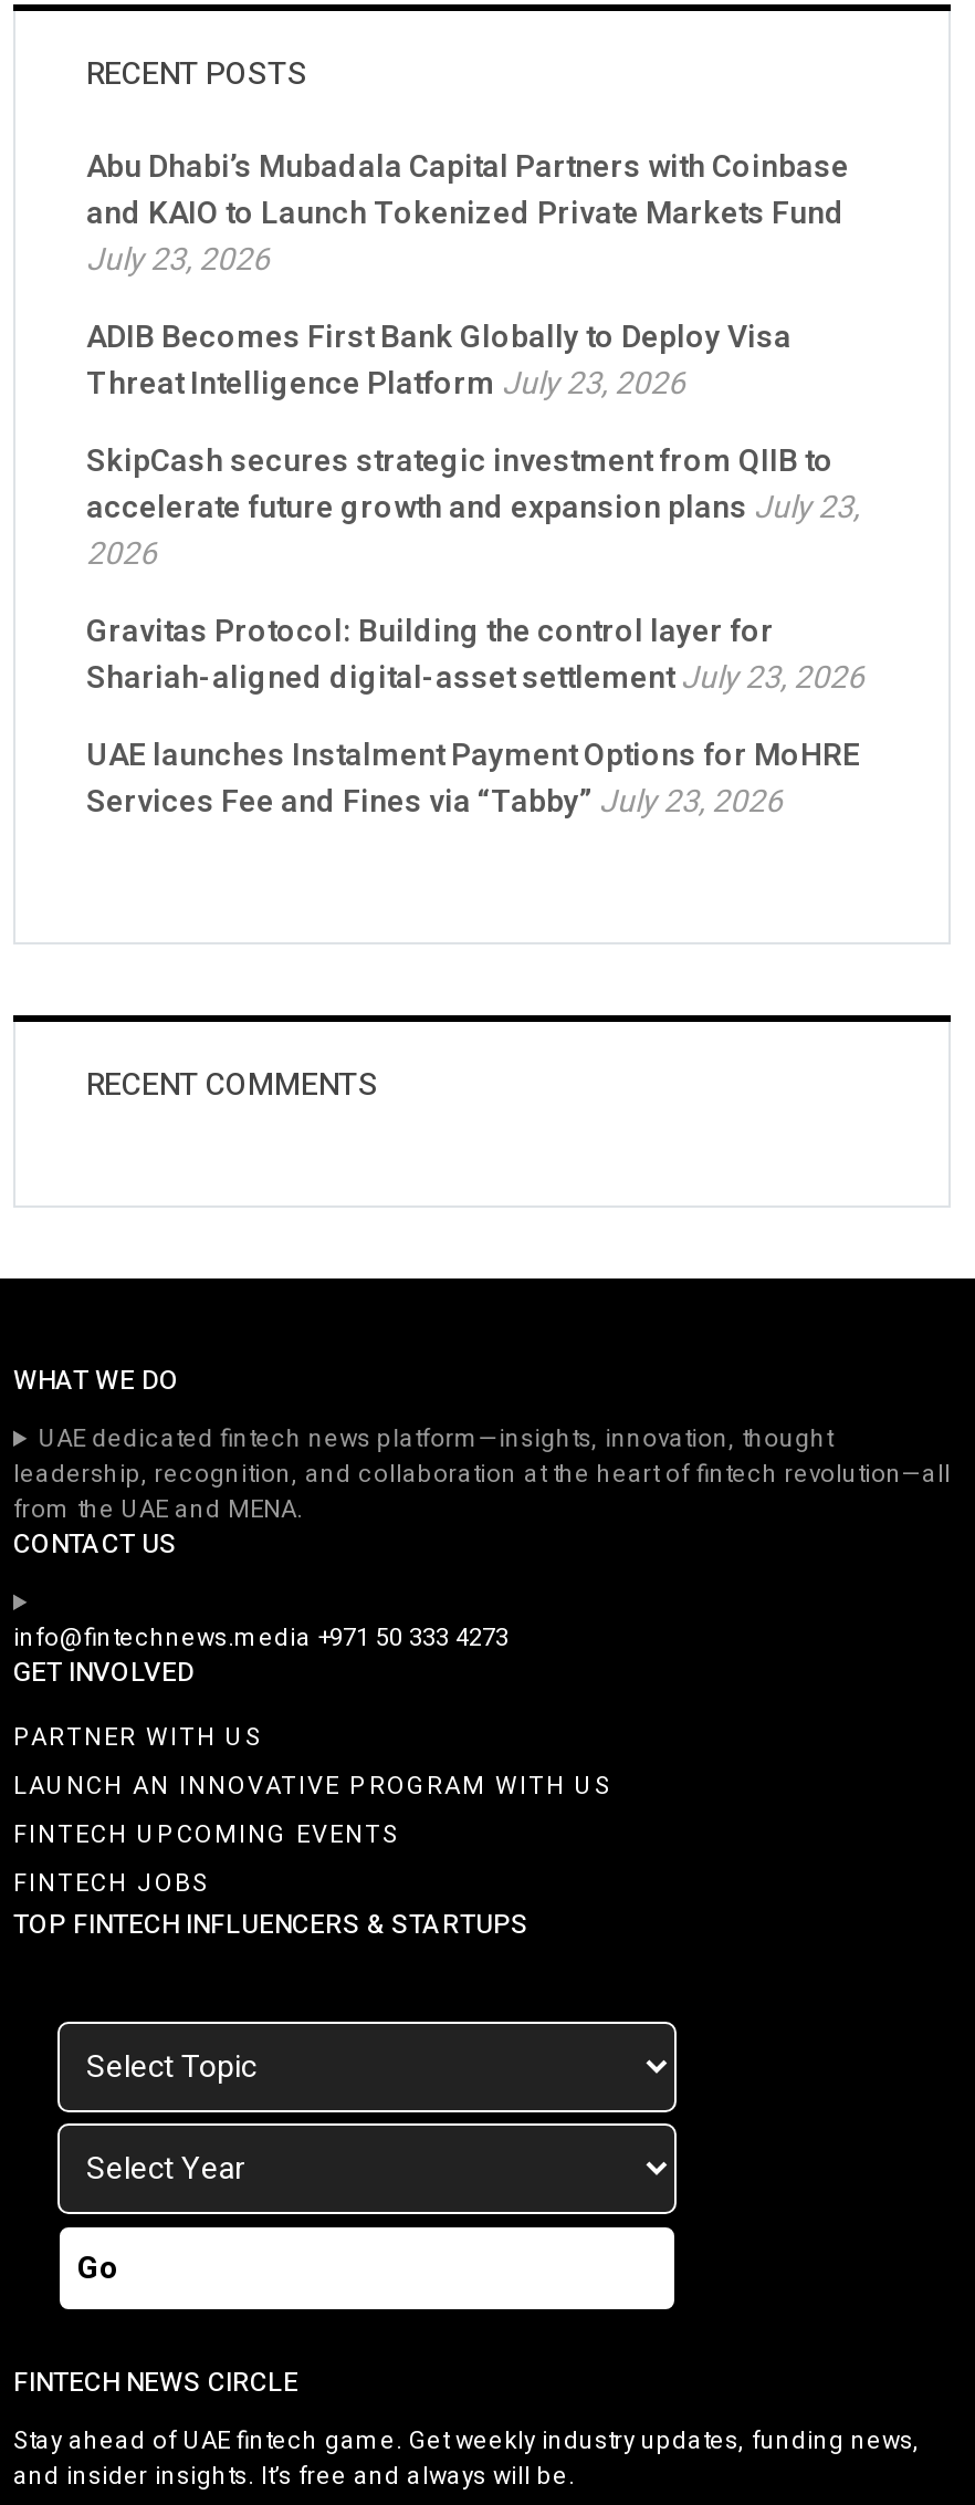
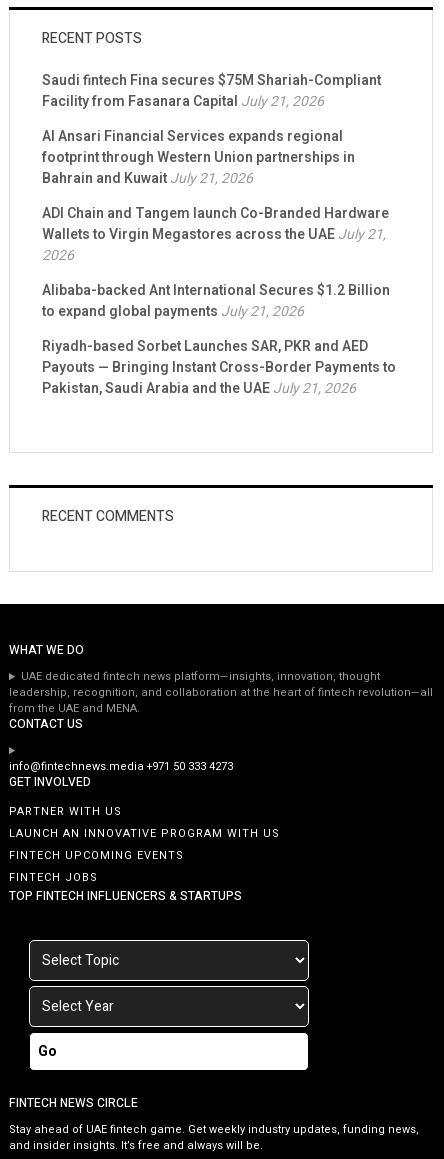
[86,144,849,284] Abu Dhabi’s Mubadala Capital Partners with Coinbase | and KAIO to Launch Tokenized Private Markets Fund | July 23, 2026 -> [42,70,381,112] Saudi fintech Fina secures $75M Shariah-Compliant | Facility from Fasanara Capital July 21, 2026
[86,315,791,407] ADIB Becomes First Bank Globally to Deploy Visa | Threat Intelligence Platform July 23, 2026 -> [42,126,355,189] Al Ansari Financial Services expands regional | footprint through Western Union partnerships in | Bahrain and Kuwait July 21, 2026
[86,438,860,531] SkipCash secures strategic investment from QIIB to | accelerate future growth and expansion plans July 23, -> [42,203,389,245] ADI Chain and Tangem launch Co-Branded Hardware | Wallets to Virgin Megastores across the UAE July 21,
[86,609,864,702] Gravitas Protocol: Building the control layer for | Shariah-aligned digital-asset settlement July 23, 2026 -> [42,280,390,322] Alibaba-backed Ant International Secures $1.2 Billion | to expand global payments July 21, 2026
[86,733,860,825] UAE launches Instalment Payment Options for MoHRE | Services Fee and Fines via “Tabby” July 23, 2026 -> [42,336,396,399] Riyadh-based Sorbet Launches SAR, PKR and AED | Payouts — Bringing Instant Cross-Border Payments to | Pakistan, Saudi Arabia and the UAE July 21, 2026

